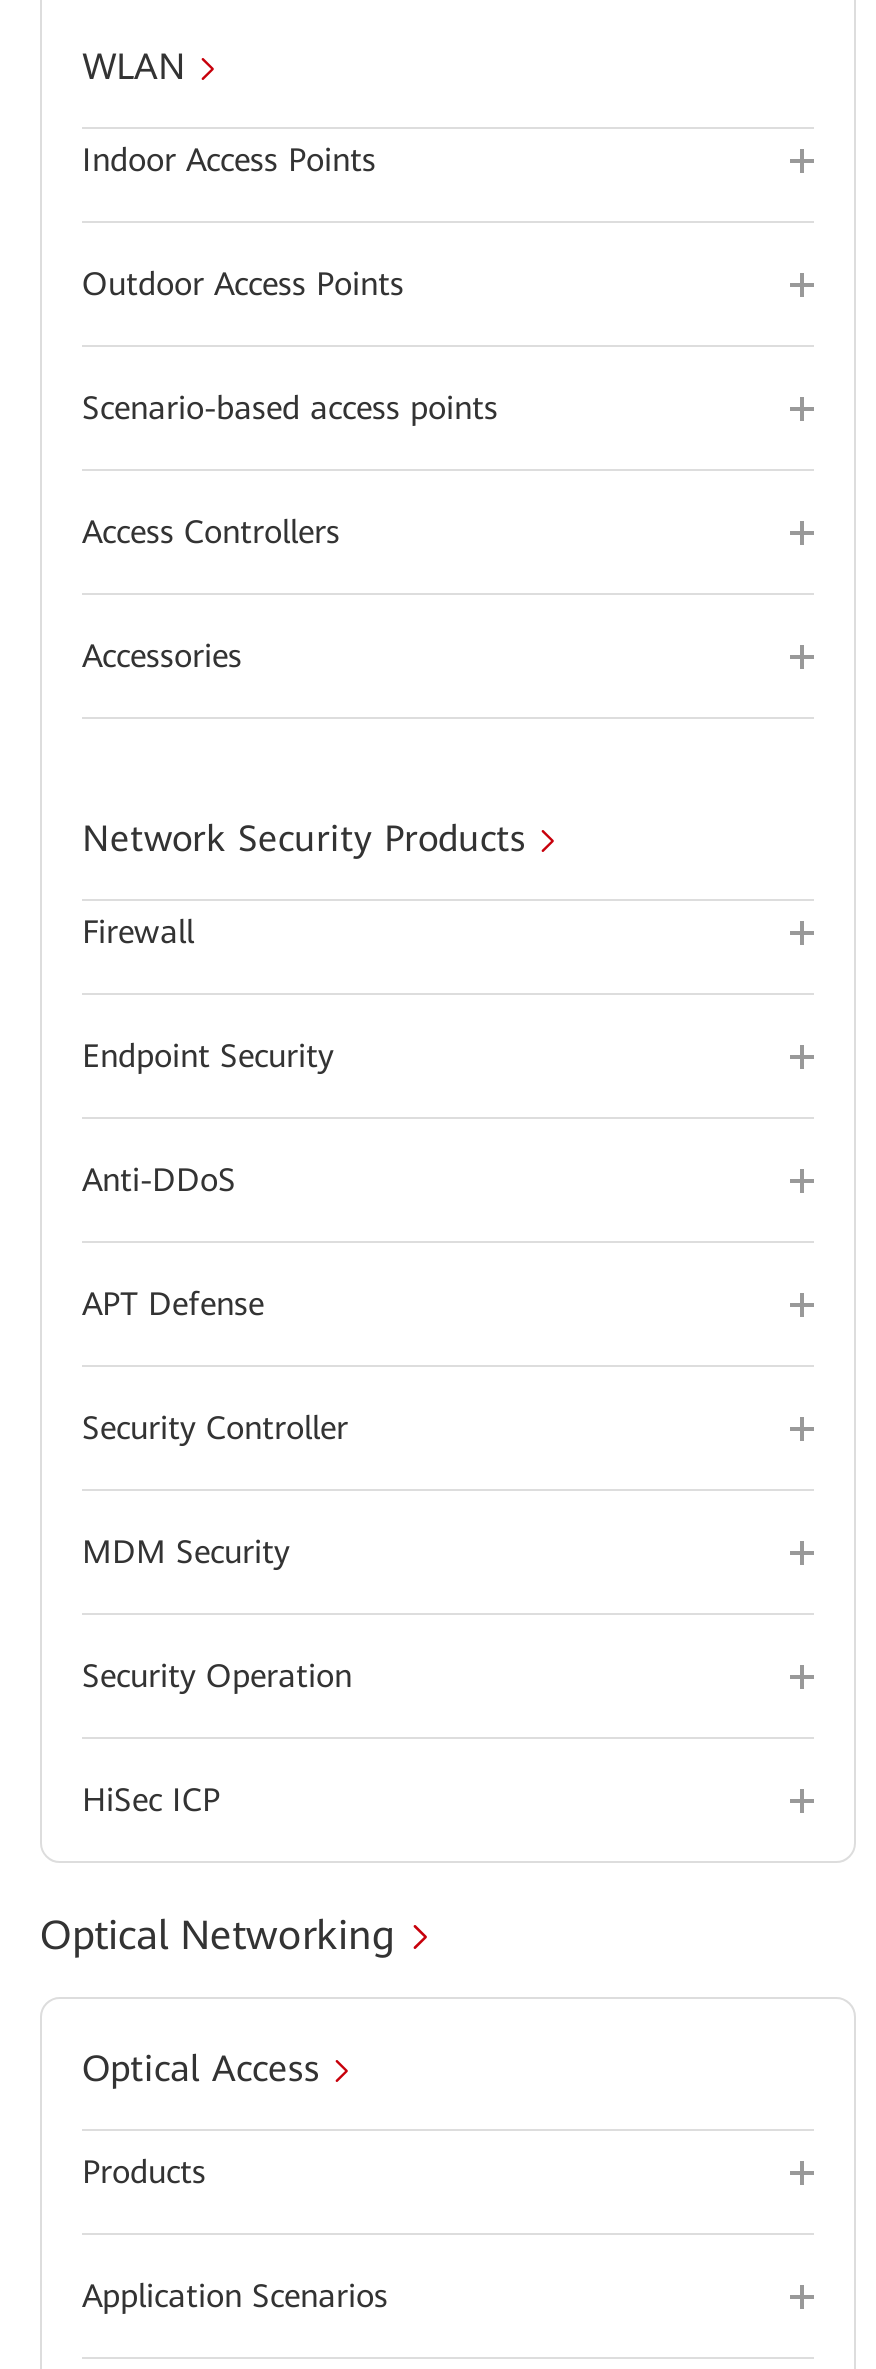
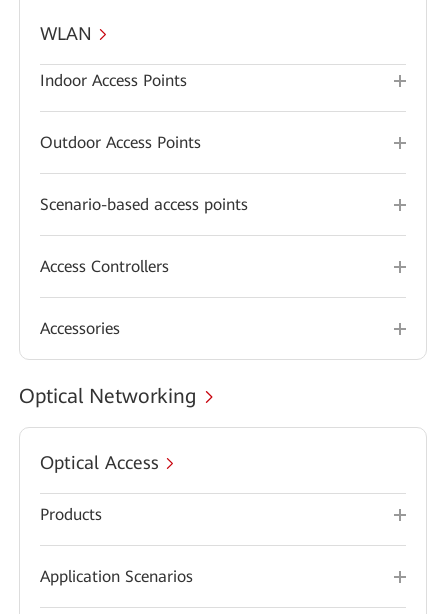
[82,817,526,1819] Network Security Products | Firewall | Endpoint Security | Anti-DDoS | APT Defense | Security Controller | MDM Security | Security Operation | HiSec ICP -> none

